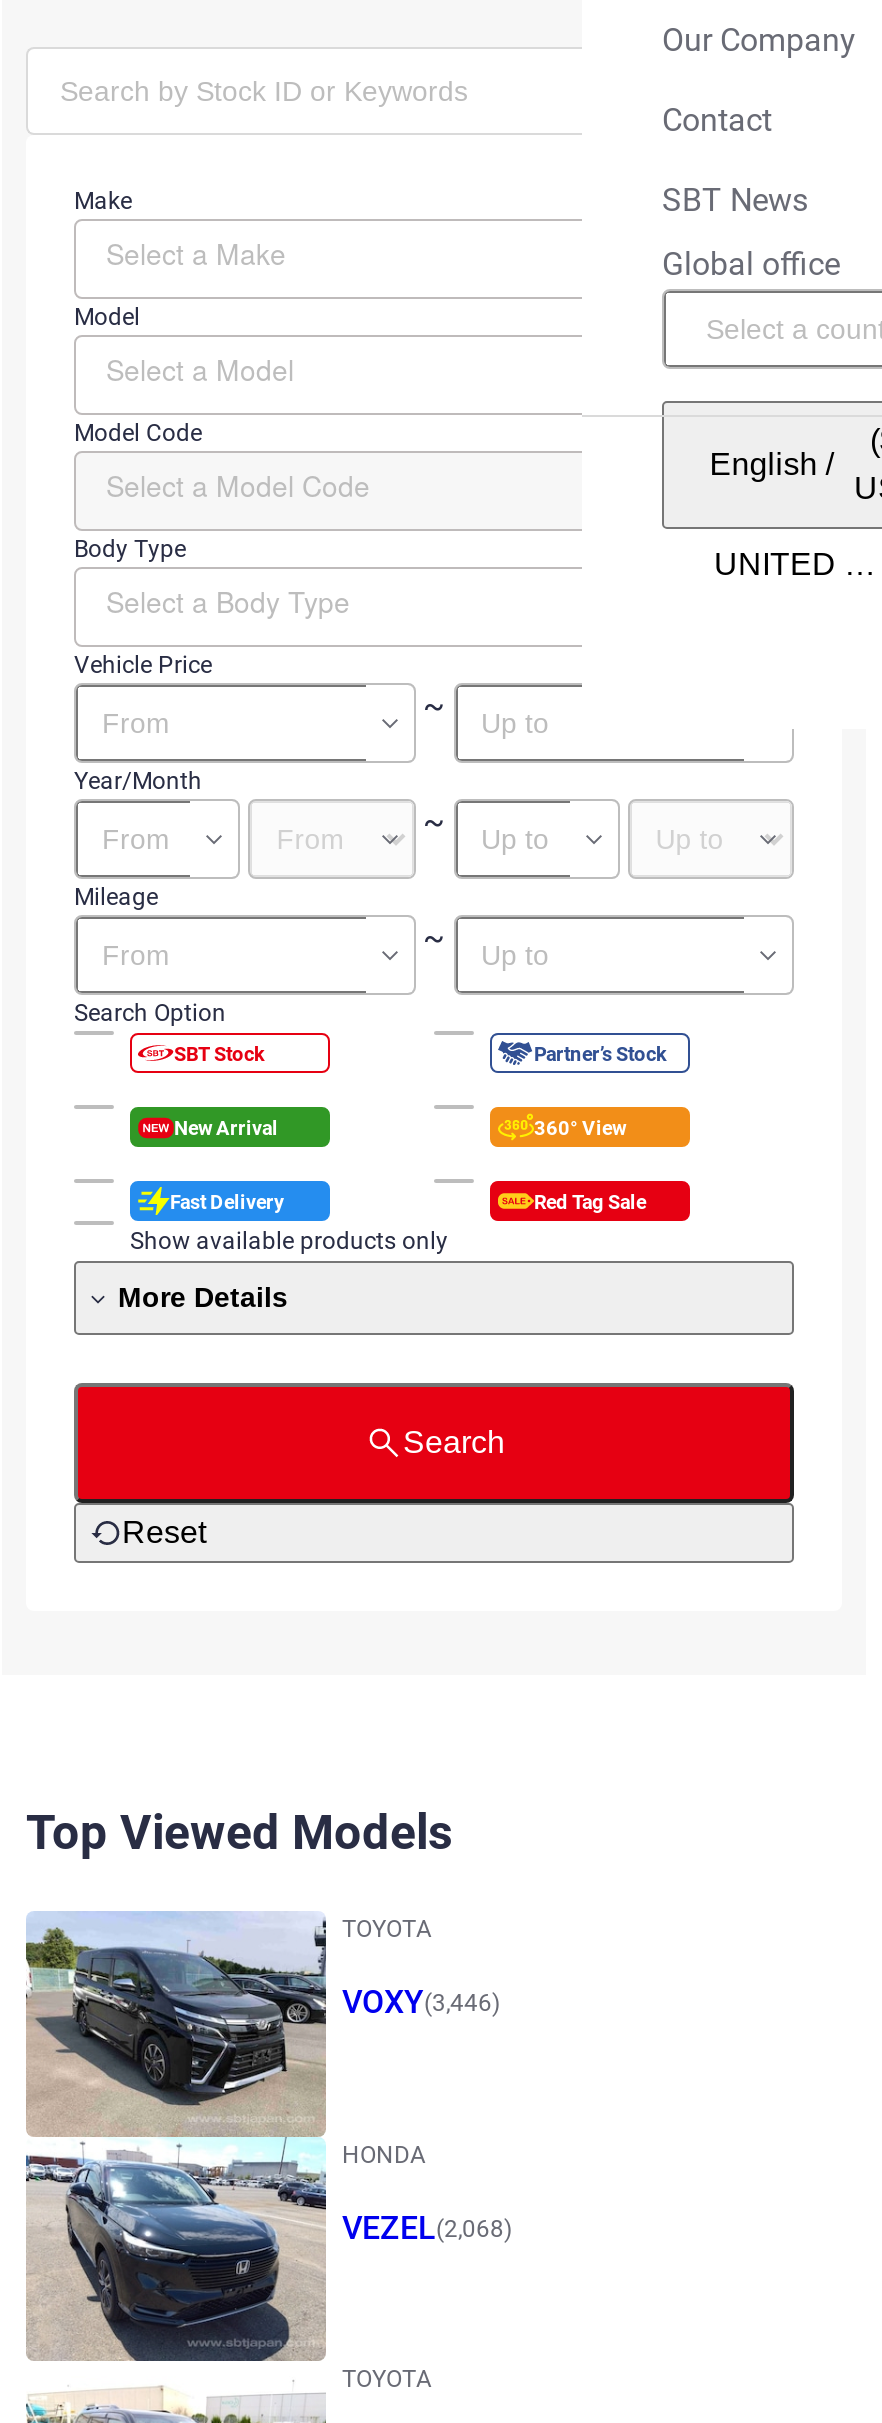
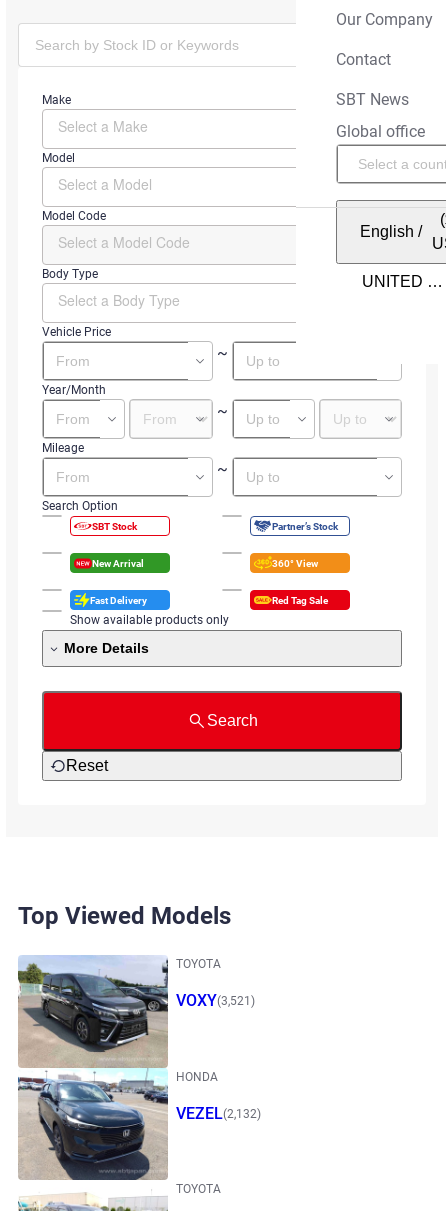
[342,1983,500,2021] VOXY(3,446) -> [176,991,255,1010] VOXY(3,521)
[342,2208,512,2246] VEZEL(2,068) -> [176,1104,261,1123] VEZEL(2,132)

